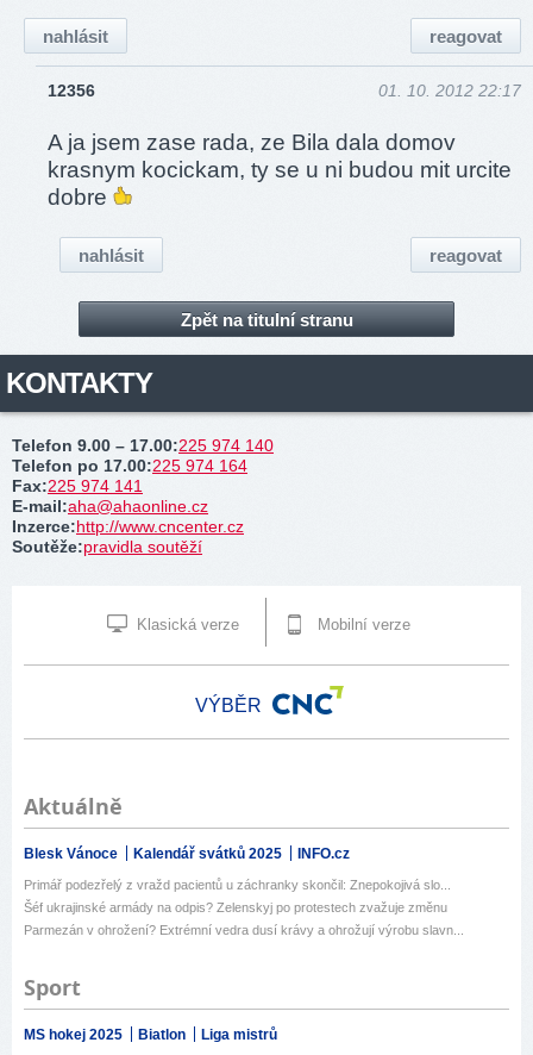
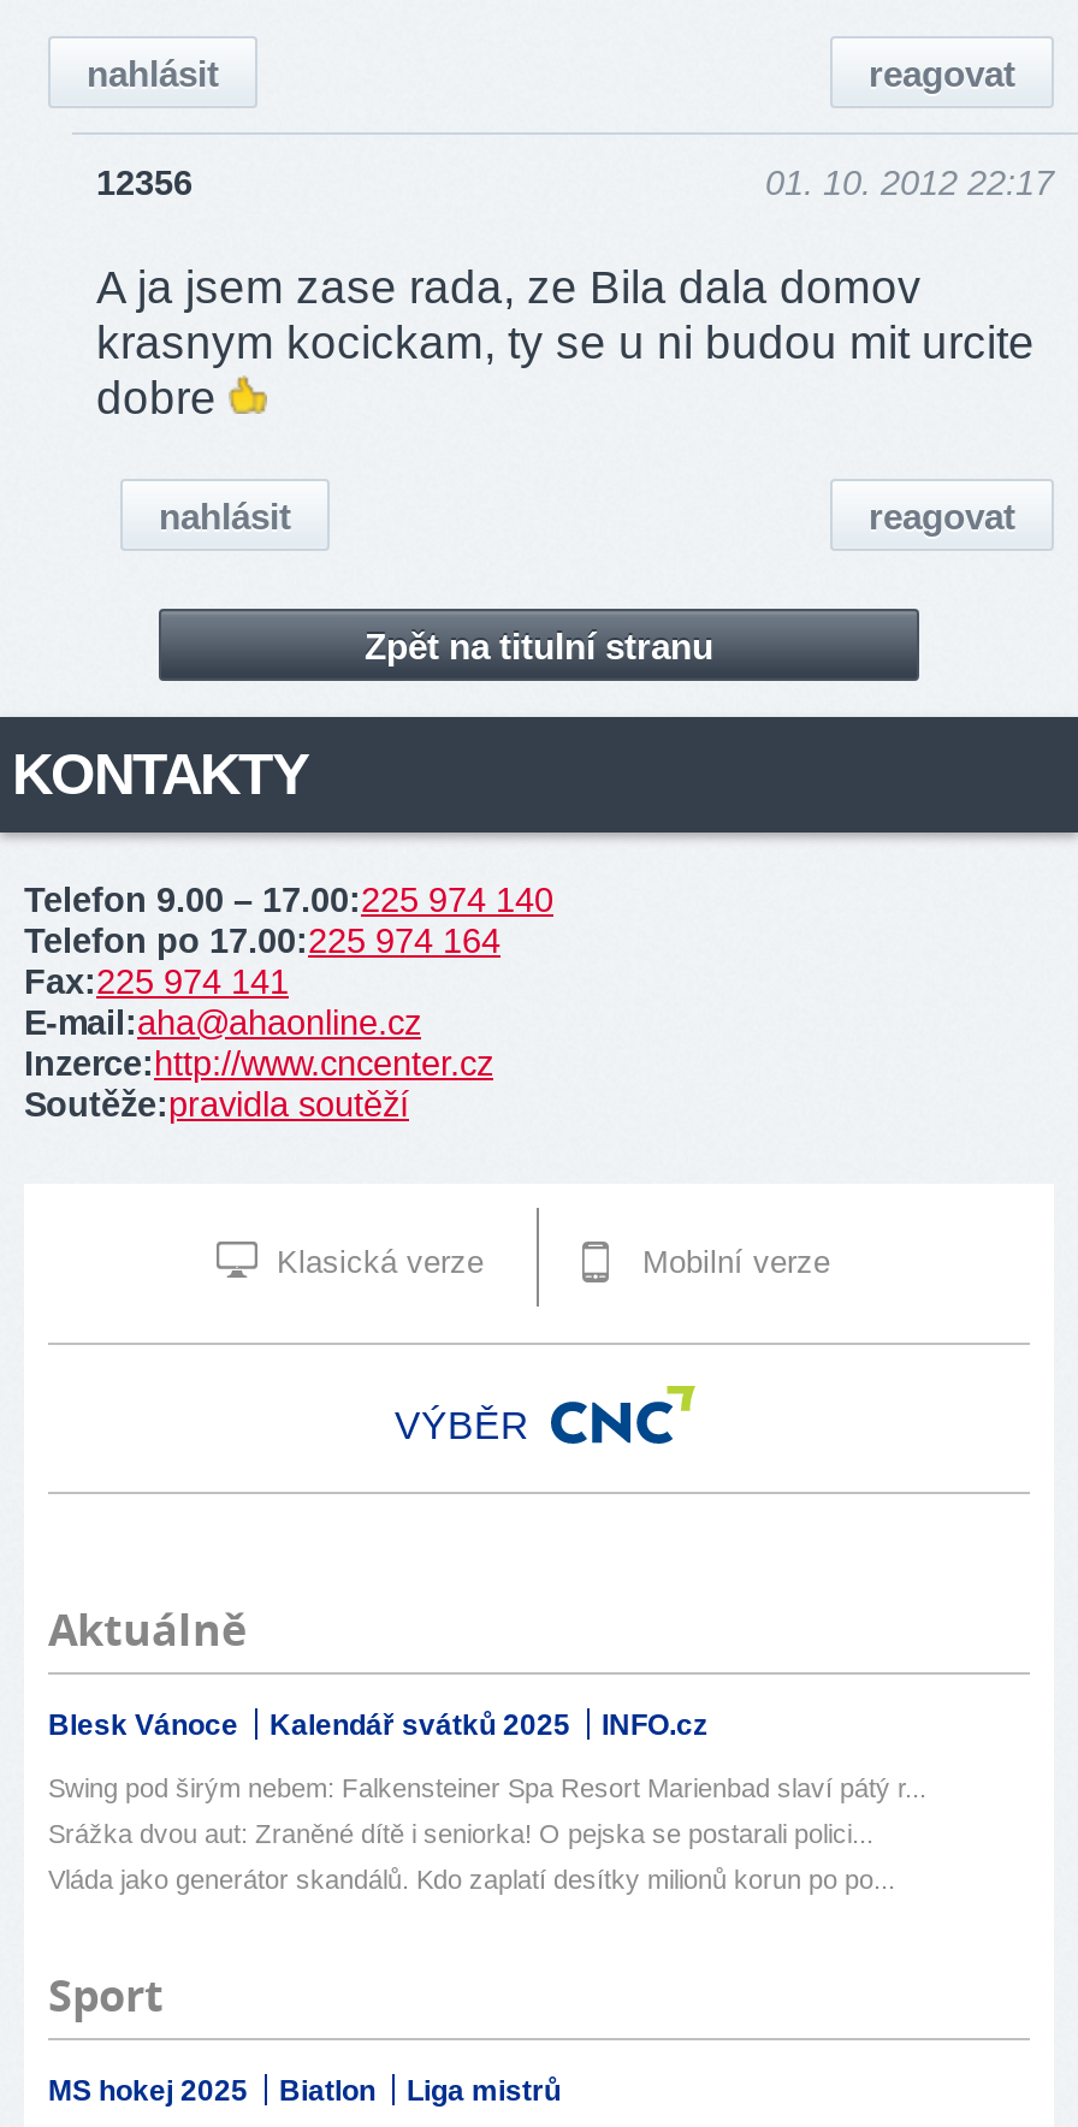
[24,878,451,892] Primář podezřelý z vražd pacientů u záchranky skončil: Znepokojivá slo... -> [48,1774,926,1803] Swing pod širým nebem: Falkensteiner Spa Resort Marienbad slaví pátý r...
[24,900,447,915] Šéf ukrajinské armády na odpis? Zelenskyj po protestech zvažuje změnu -> [48,1819,873,1848] Srážka dvou aut: Zraněné dítě i seniorka! O pejska se postarali polici...
[24,923,464,937] Parmezán v ohrožení? Extrémní vedra dusí krávy a ohrožují výrobu slavn... -> [48,1865,895,1894] Vláda jako generátor skandálů. Kdo zaplatí desítky milionů korun po po...

